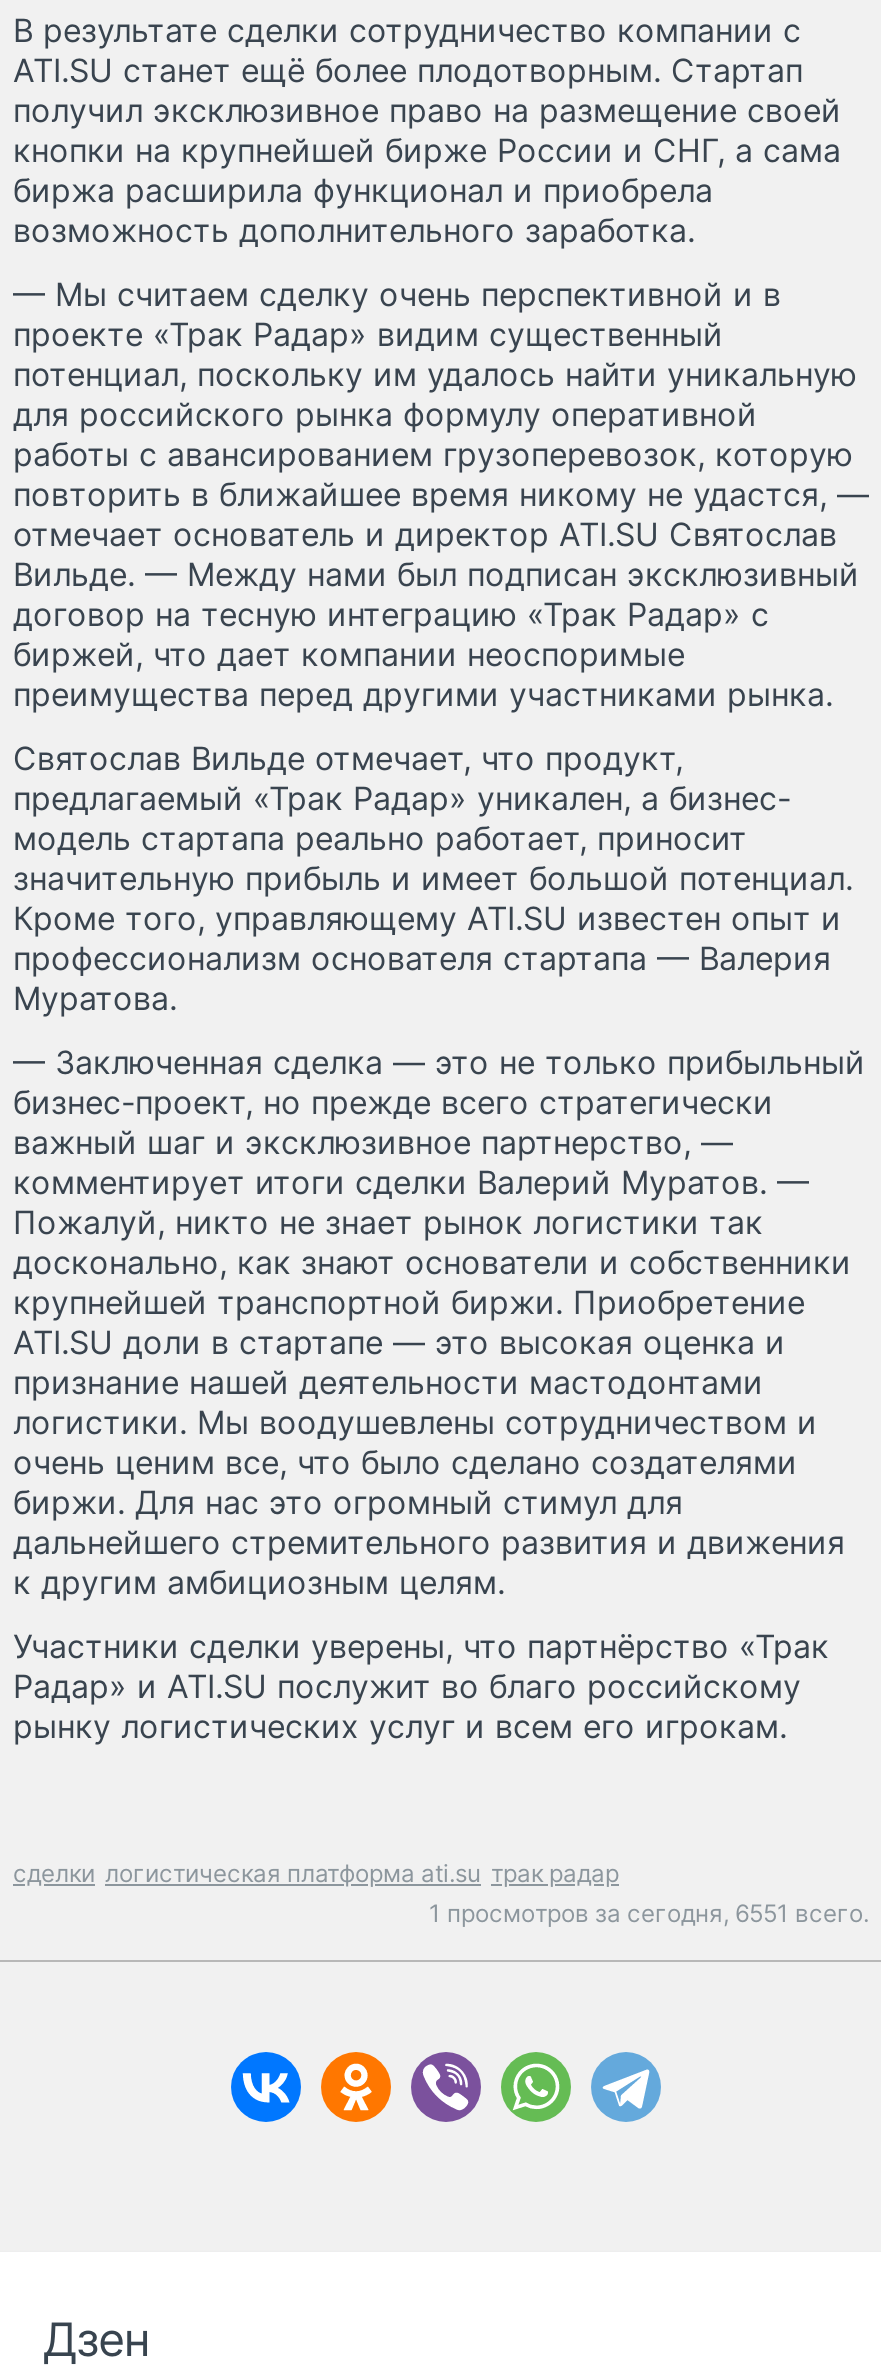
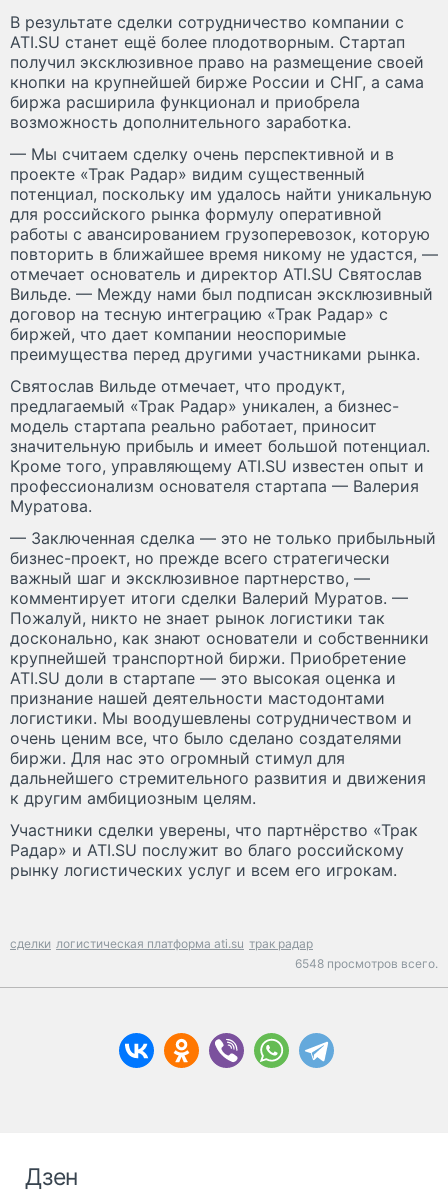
[429,1897,869,1927] 1 просмотров за сегодня, 6551 всего. -> [295,956,438,971] 6548 просмотров всего.

